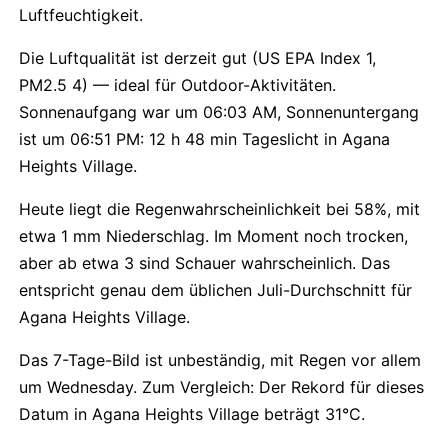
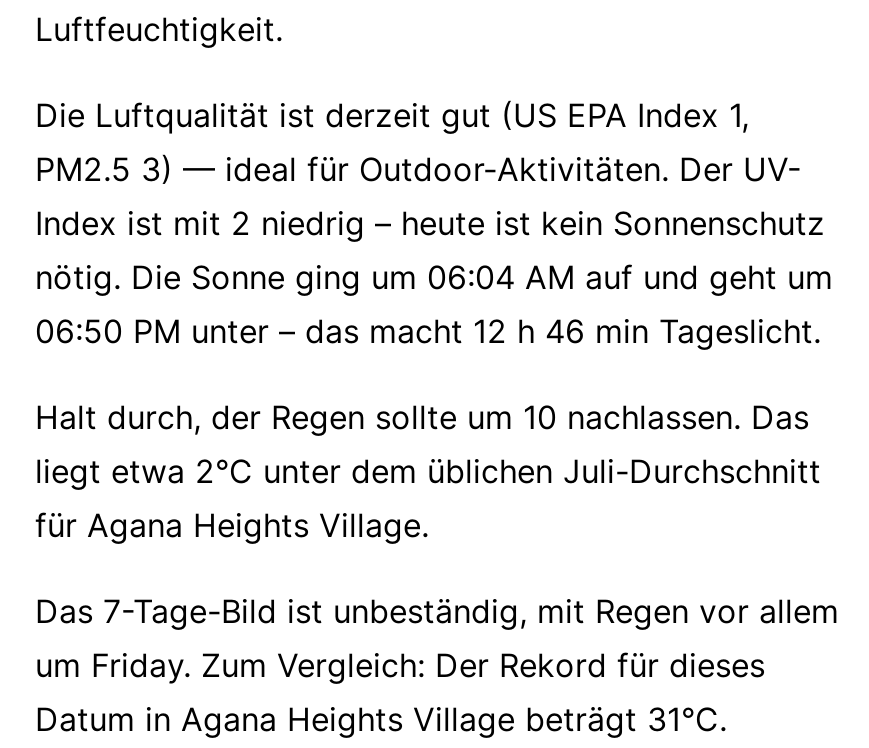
[19,75,419,176] PM2.5 4) — ideal für Outdoor-Aktivitäten. | Sonnenaufgang war um 06:03 AM, Sonnenuntergang | ist um 06:51 PM: 12 h 48 min Tageslicht in Agana | Heights Village. -> [35,149,833,351] PM2.5 3) — ideal für Outdoor-Aktivitäten. Der UV- | Index ist mit 2 niedrig – heute ist kein Sonnenschutz | nötig. Die Sonne ging um 06:04 AM auf und geht um | 06:50 PM unter – das macht 12 h 46 min Tageslicht.
[19,199,420,327] Heute liegt die Regenwahrscheinlichkeit bei 58%, mit | etwa 1 mm Niederschlag. Im Moment noch trocken, | aber ab etwa 3 sind Schauer wahrscheinlich. Das | entspricht genau dem üblichen Juli-Durchschnitt für | Agana Heights Village. -> [35,397,821,545] Halt durch, der Regen sollte um 10 nachlassen. Das | liegt etwa 2°C unter dem üblichen Juli-Durchschnitt | für Agana Heights Village.
[19,377,424,397] um Wednesday. Zum Vergleich: Der Rekord für dieses -> [35,645,765,685] um Friday. Zum Vergleich: Der Rekord für dieses

